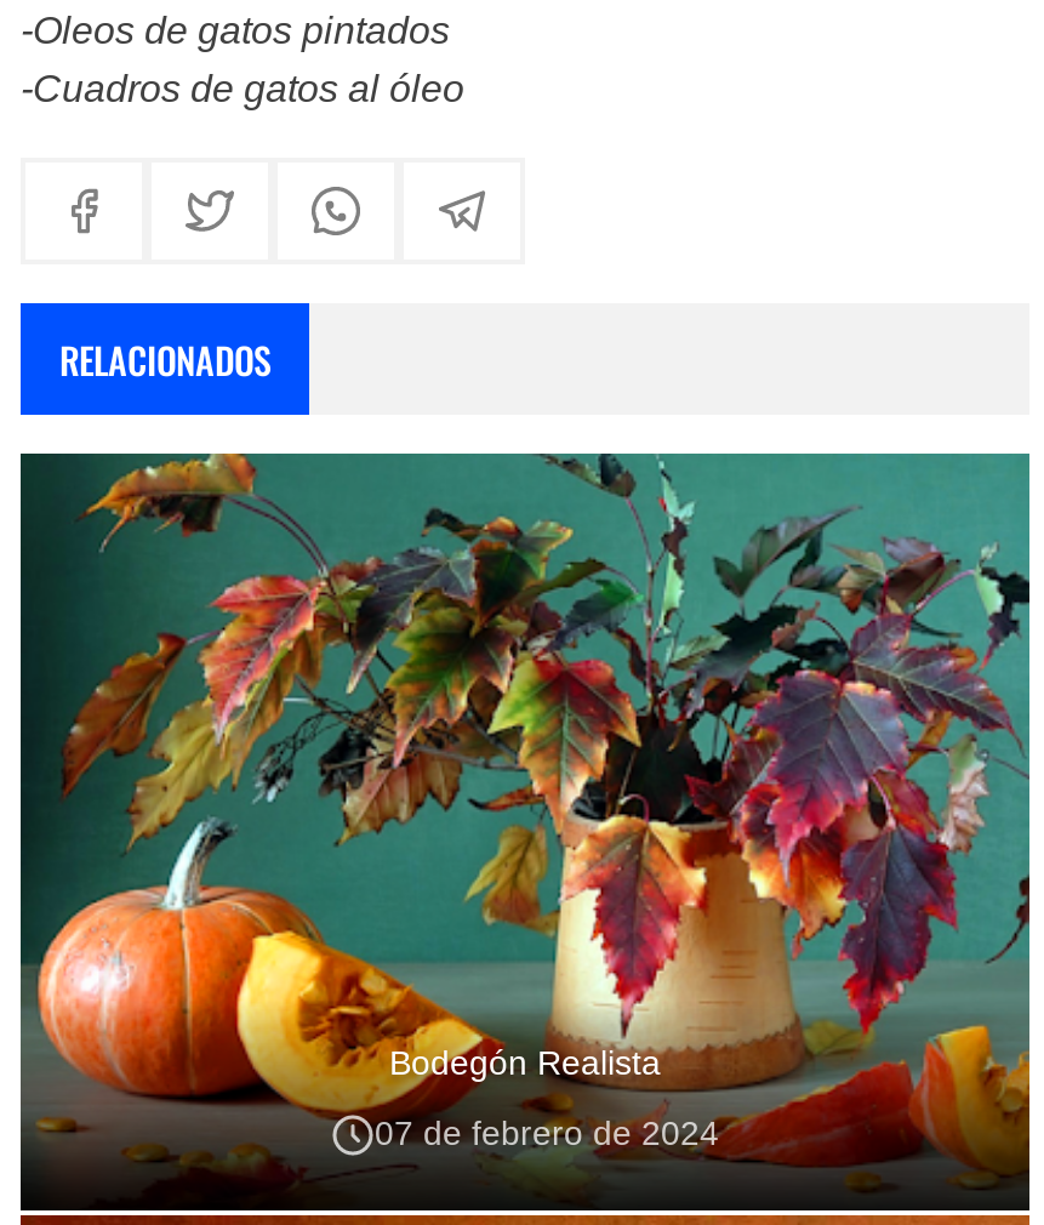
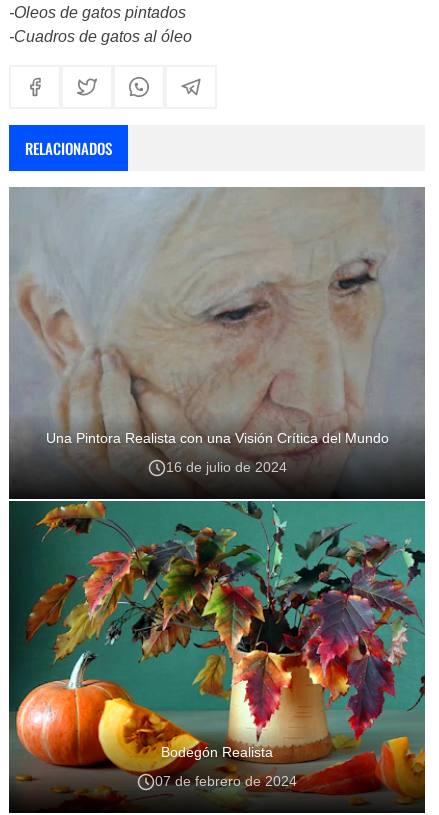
none -> [9,187,425,488] [image] | Una Pintora Realista con una Visión Crítica del Mundo | 16 de julio de 2024

